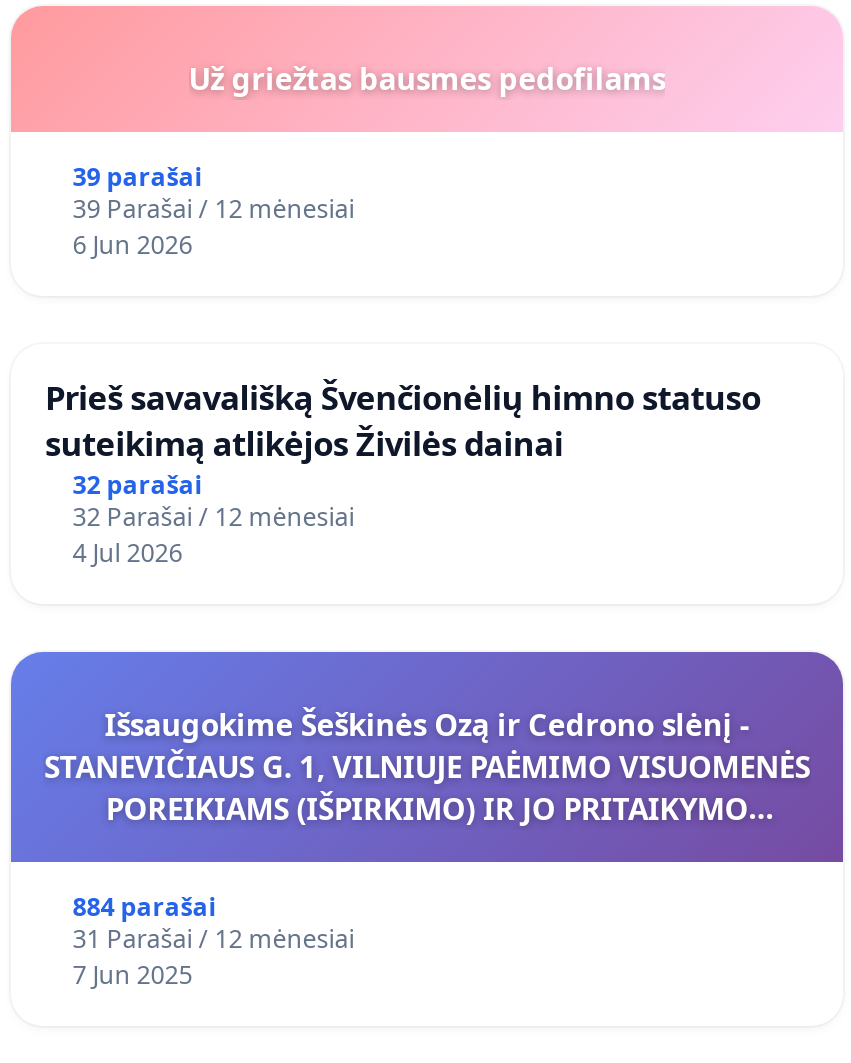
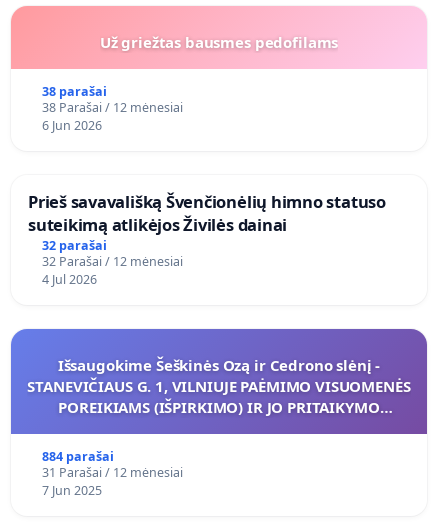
[73,160,203,194] 39 parašai -> [42,83,107,100] 38 parašai
[73,192,355,226] 39 Parašai / 12 mėnesiai -> [42,99,183,116] 38 Parašai / 12 mėnesiai

